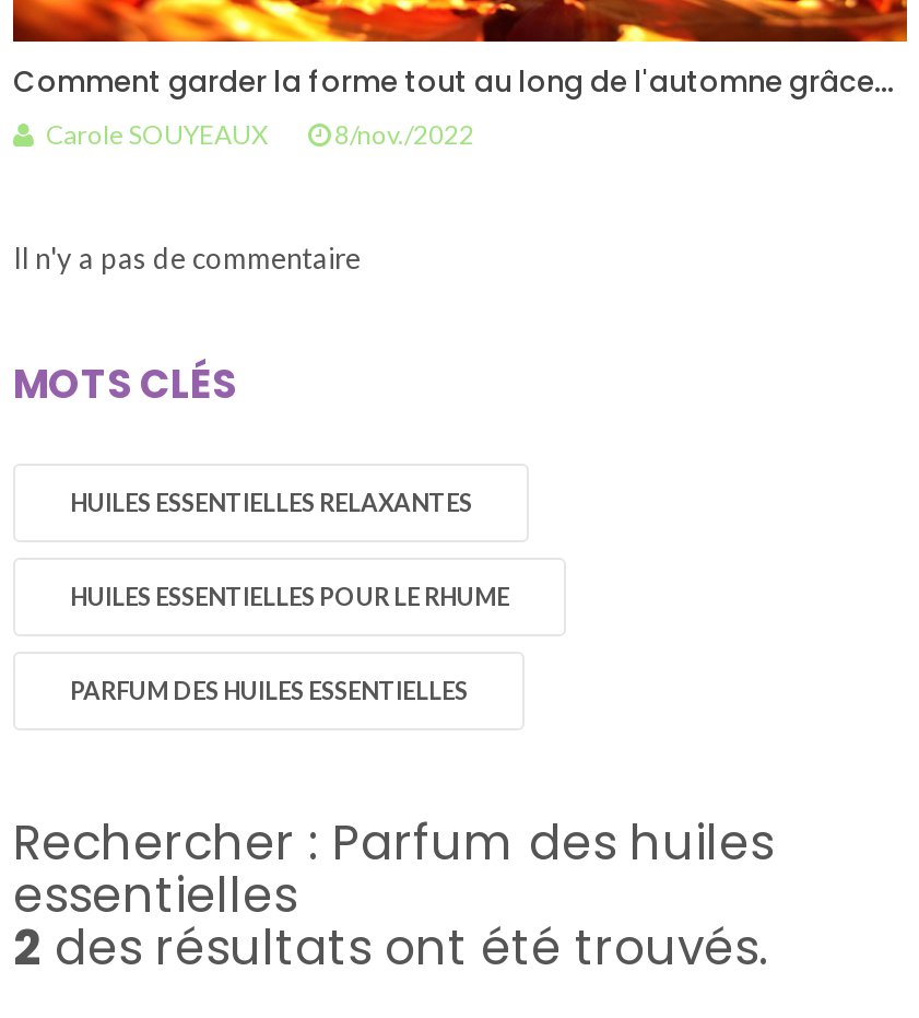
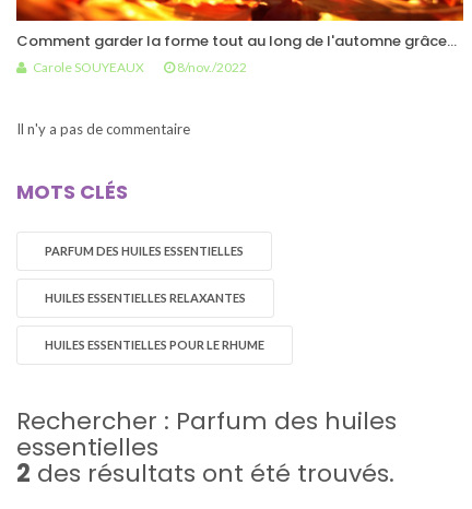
moved [70,488,509,610] -> [45,291,264,352]: HUILES ESSENTIELLES RELAXANTES | HUILES ESSENTIELLES POUR LE RHUME
moved [70,676,468,704] -> [45,244,244,258]: PARFUM DES HUILES ESSENTIELLES

